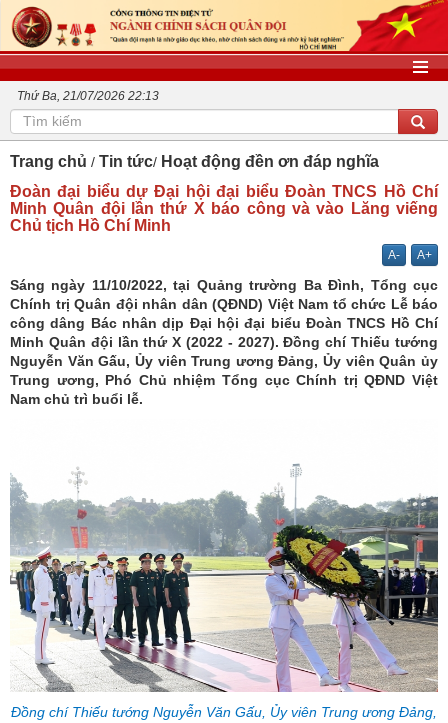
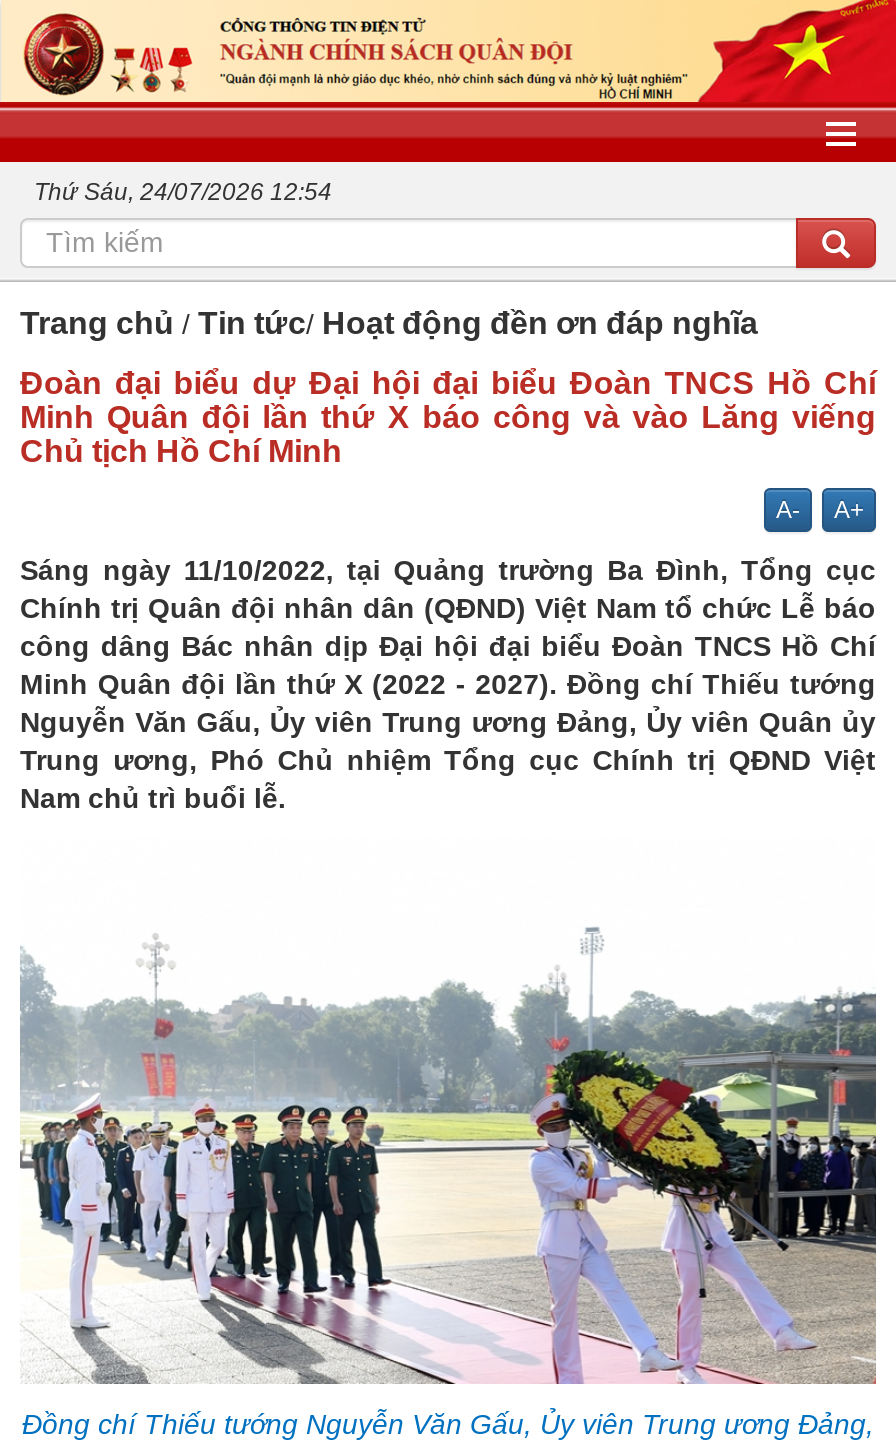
[17,89,159,103] Thứ Ba, 21/07/2026 22:13 -> [34,177,332,205] Thứ Sáu, 24/07/2026 12:54

